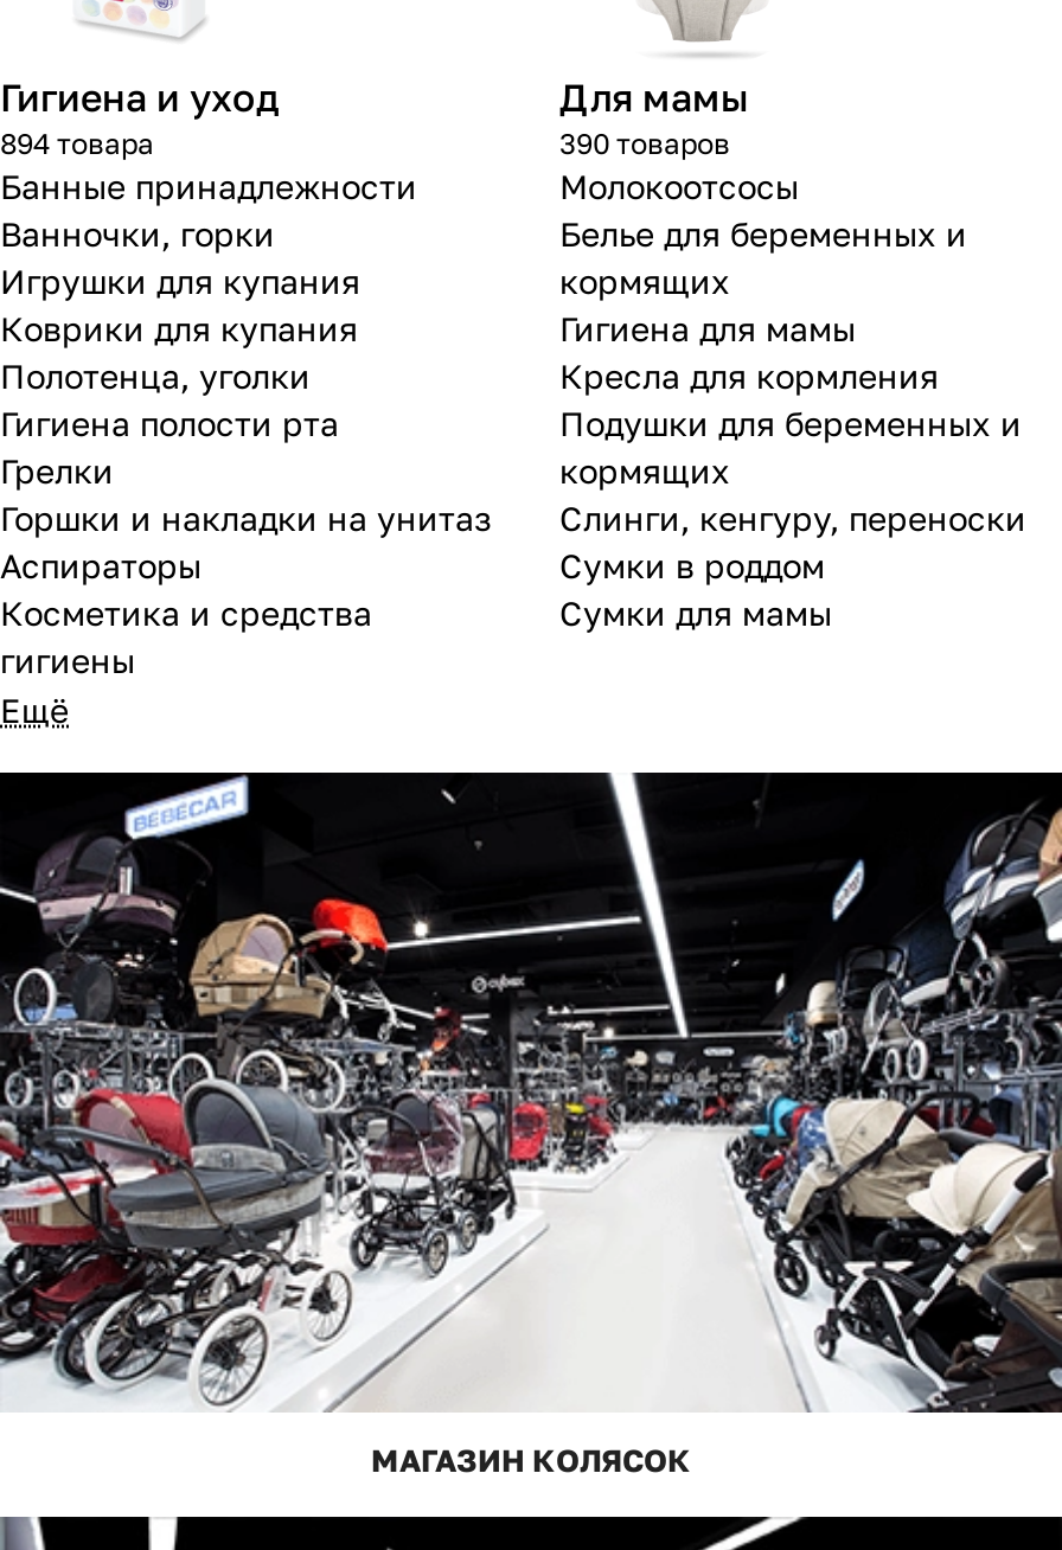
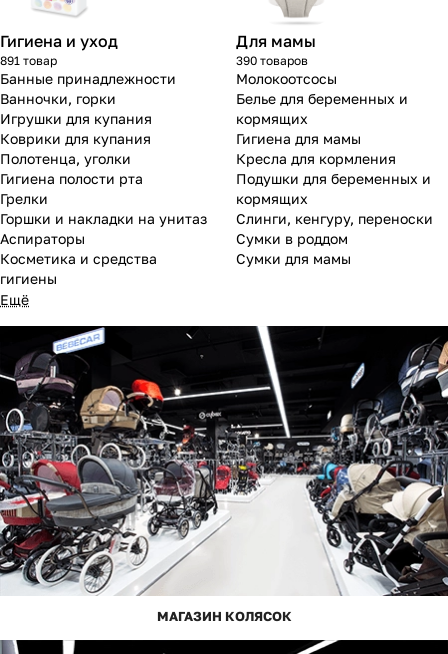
[0,125,154,161] 894 товара -> [0,53,57,68] 891 товар

